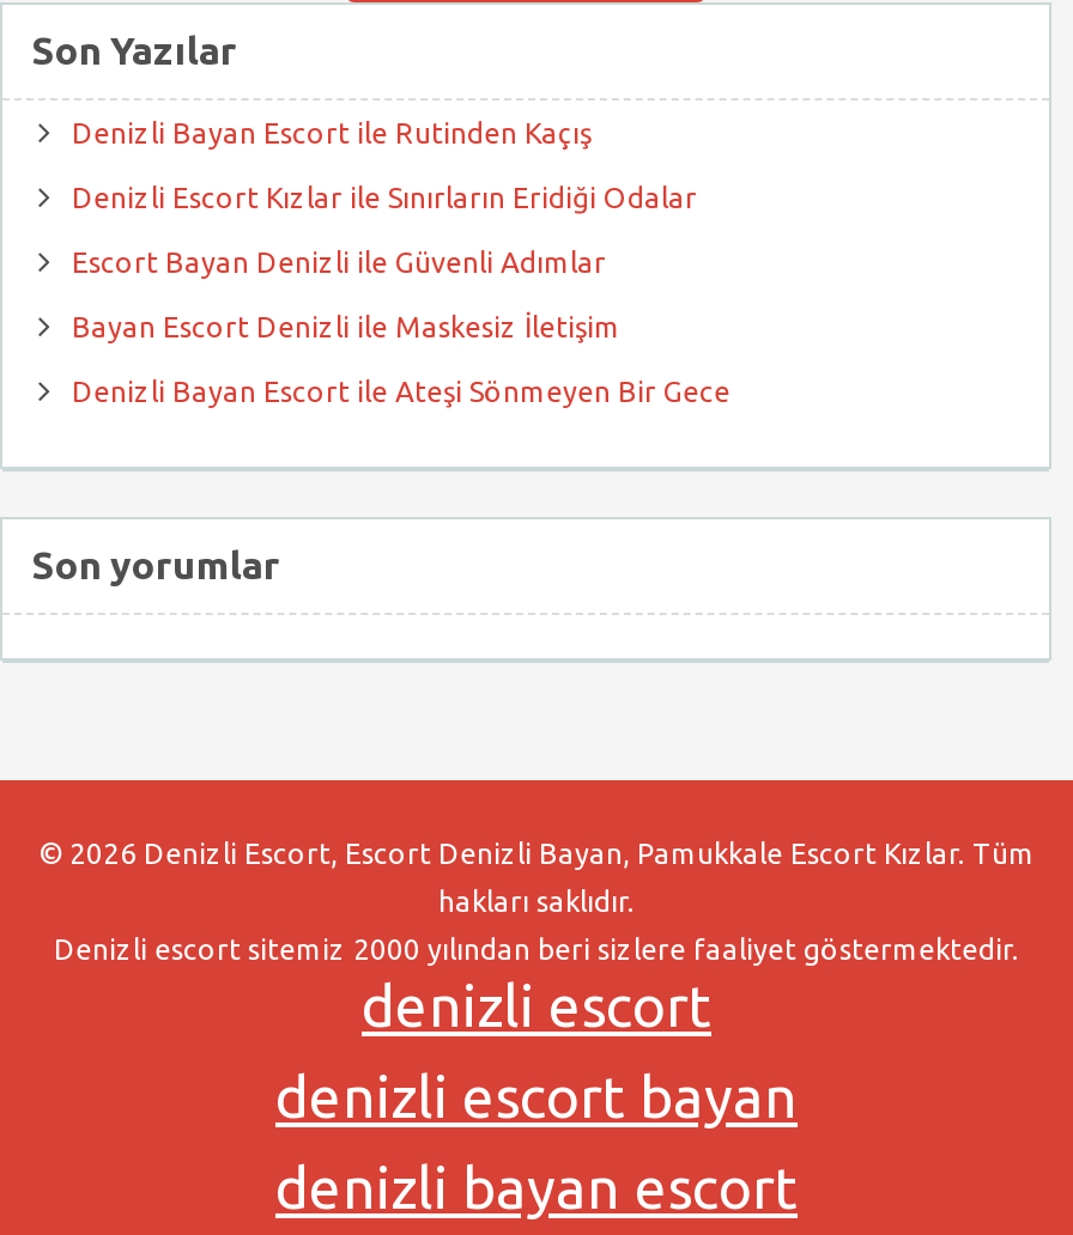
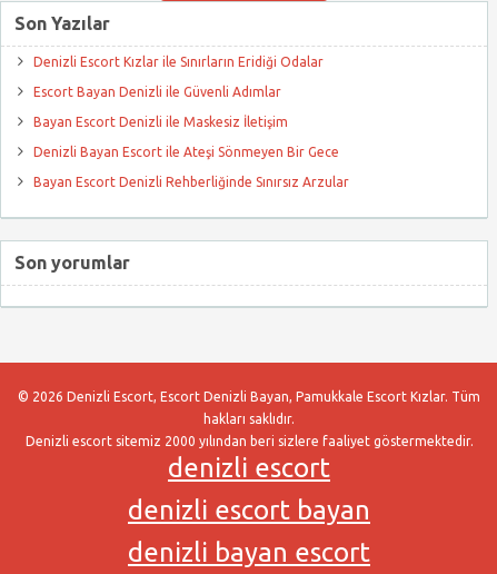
[72,117,599,148] Denizli Bayan Escort ile Rutinden Kaçış -> none
moved [72,182,731,407] -> [33,55,339,159]: Denizli Escort Kızlar ile Sınırların Eridiği Odalar | Escort Bayan Denizli ile Güvenli Adımlar | Bayan Escort Denizli ile Maskesiz İletişim | Denizli Bayan Escort ile Ateşi Sönmeyen Bir Gece
none -> [33,175,349,189] Bayan Escort Denizli Rehberliğinde Sınırsız Arzular

